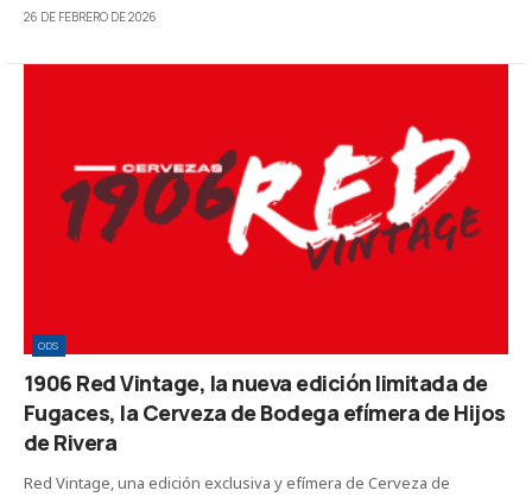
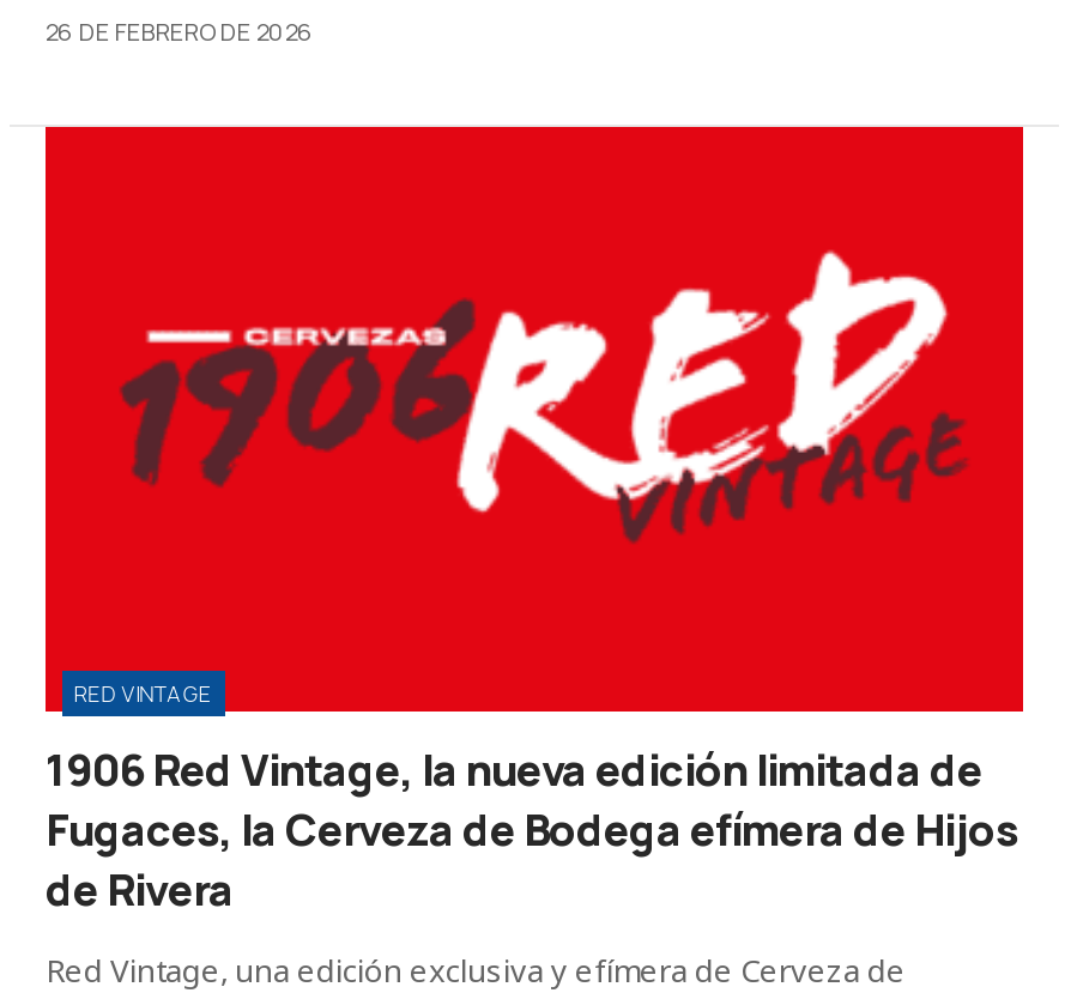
[38,338,59,354] ODS -> [74,679,213,710] RED VINTAGE

